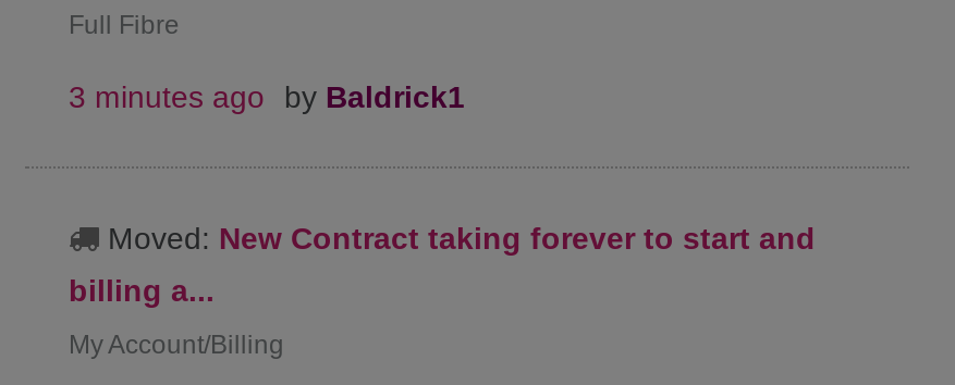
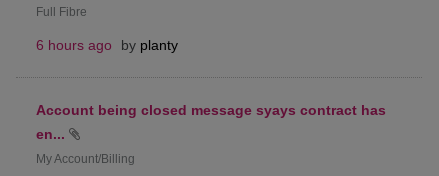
[69,79,465,114] 3 minutes ago by Baldrick1 -> [36,37,178,53] 6 hours ago by planty
[99,221,816,256] Moved: New Contract taking forever to start and -> [36,102,386,118] Account being closed message syays contract has
[69,273,215,308] billing a... -> [36,126,69,142] en...

